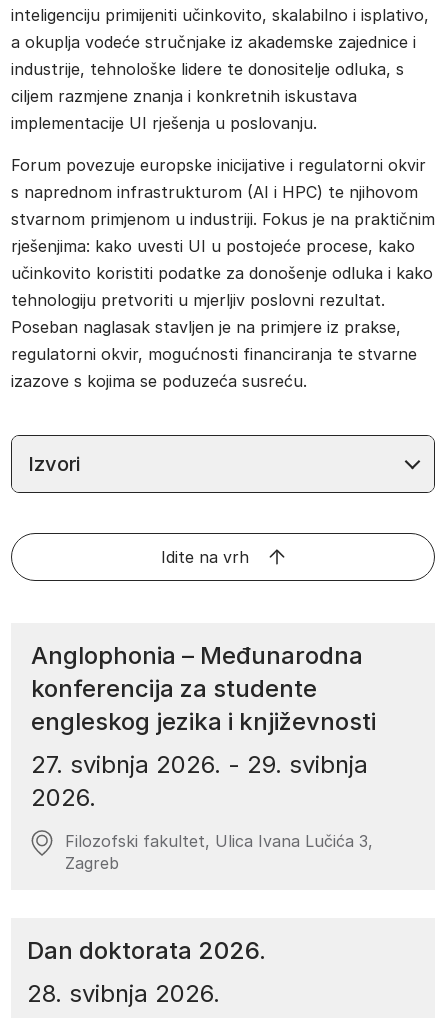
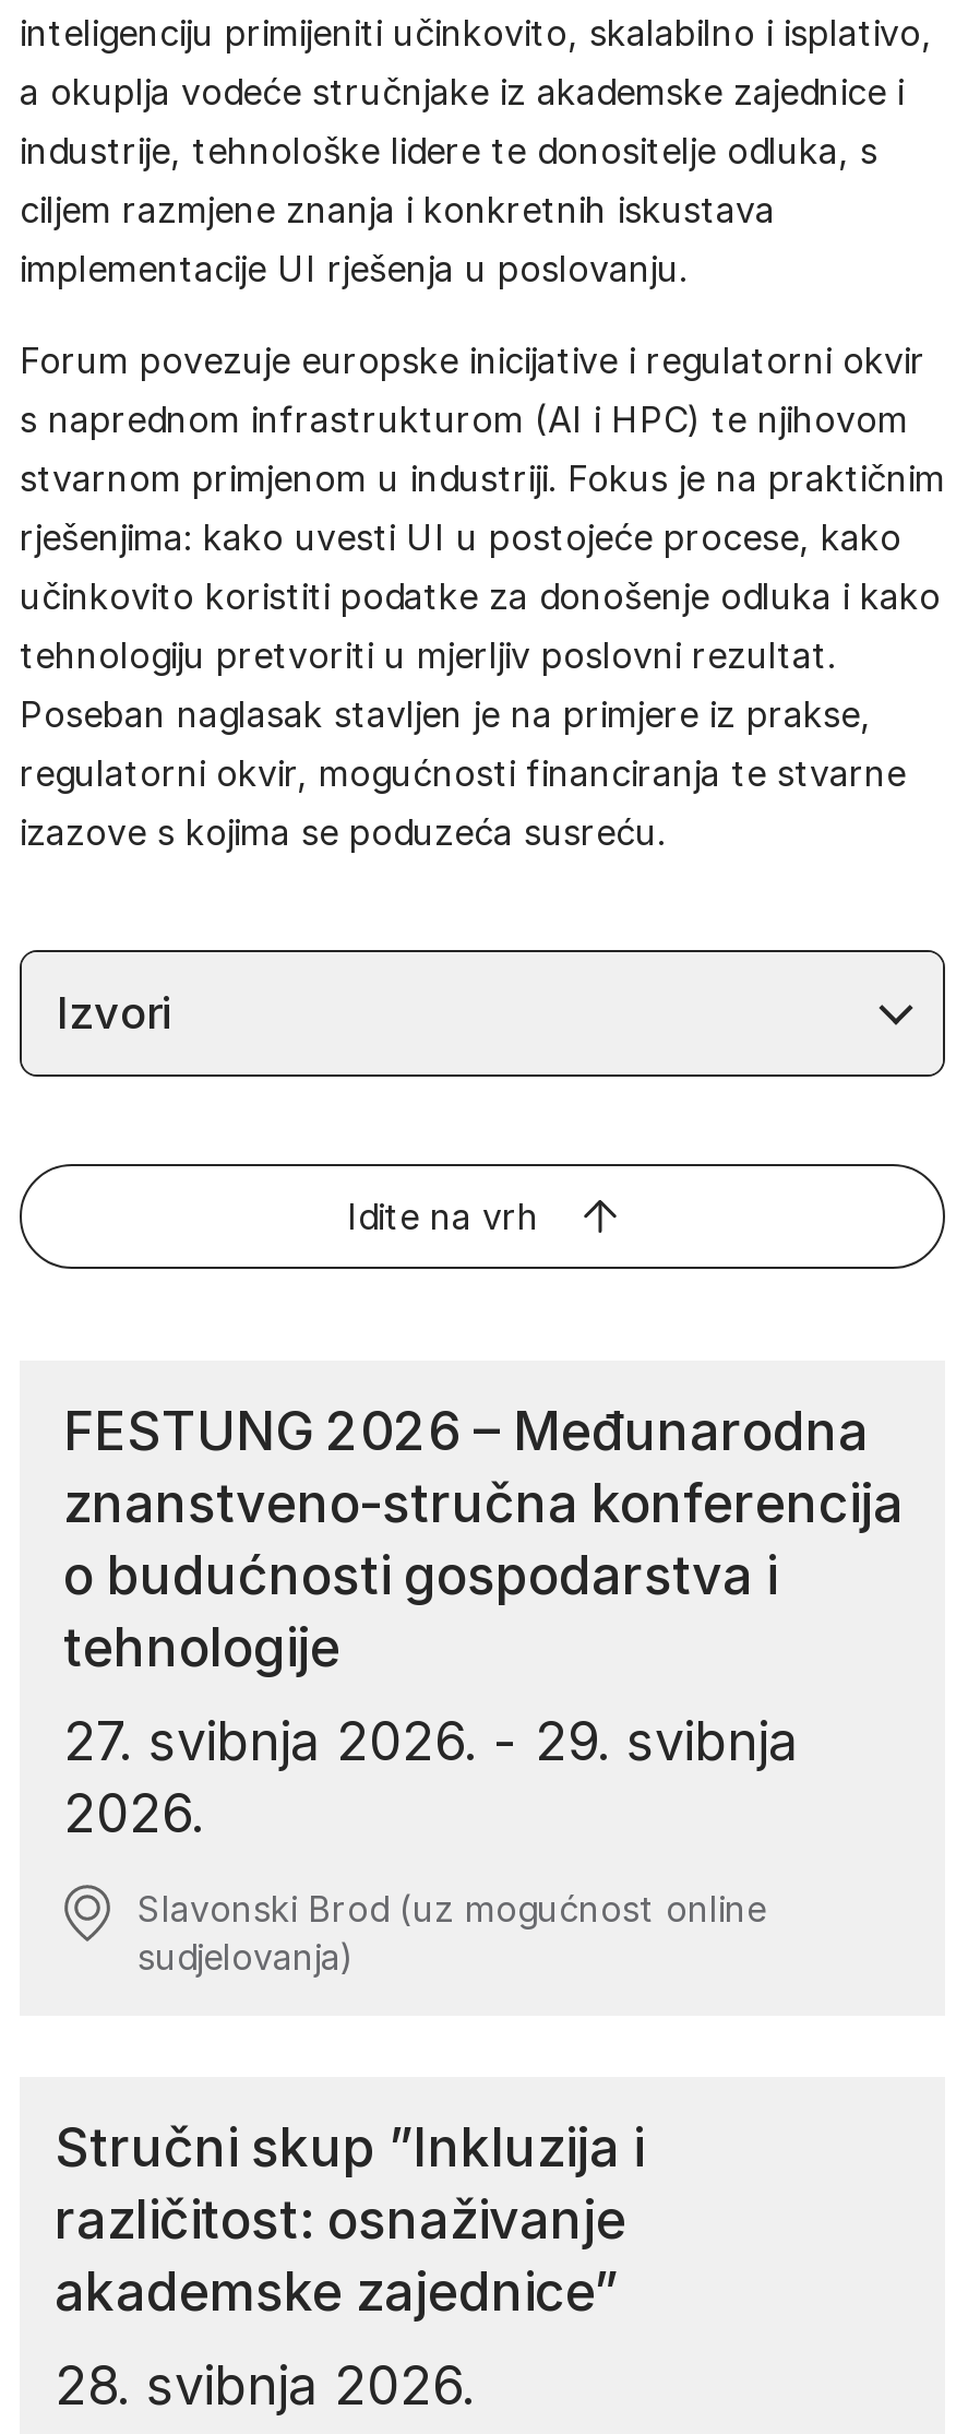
[31,641,376,736] Anglophonia – Međunarodna | konferencija za studente | engleskog jezika i književnosti -> [63,1400,904,1679] FESTUNG 2026 – Međunarodna | znanstveno‑stručna konferencija | o budućnosti gospodarstva i | tehnologije
[65,831,373,873] Filozofski fakultet, Ulica Ivana Lučića 3, | Zagreb -> [138,1887,766,1979] Slavonski Brod (uz mogućnost online | sudjelovanja)
[27,936,266,965] Dan doktorata 2026. -> [55,2116,644,2324] Stručni skup ”Inkluzija i | različitost: osnaživanje | akademske zajednice”

